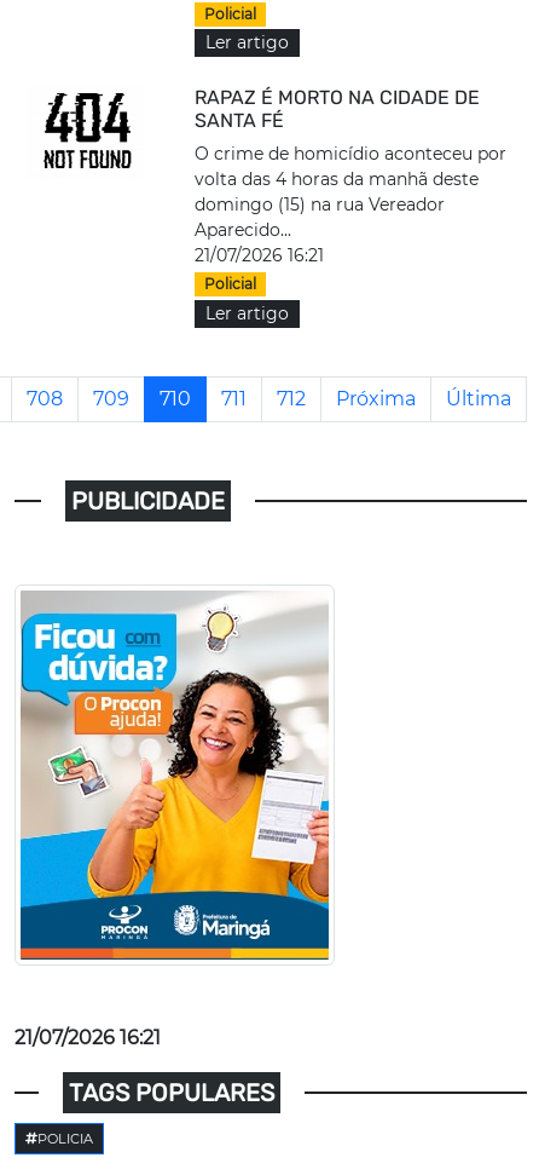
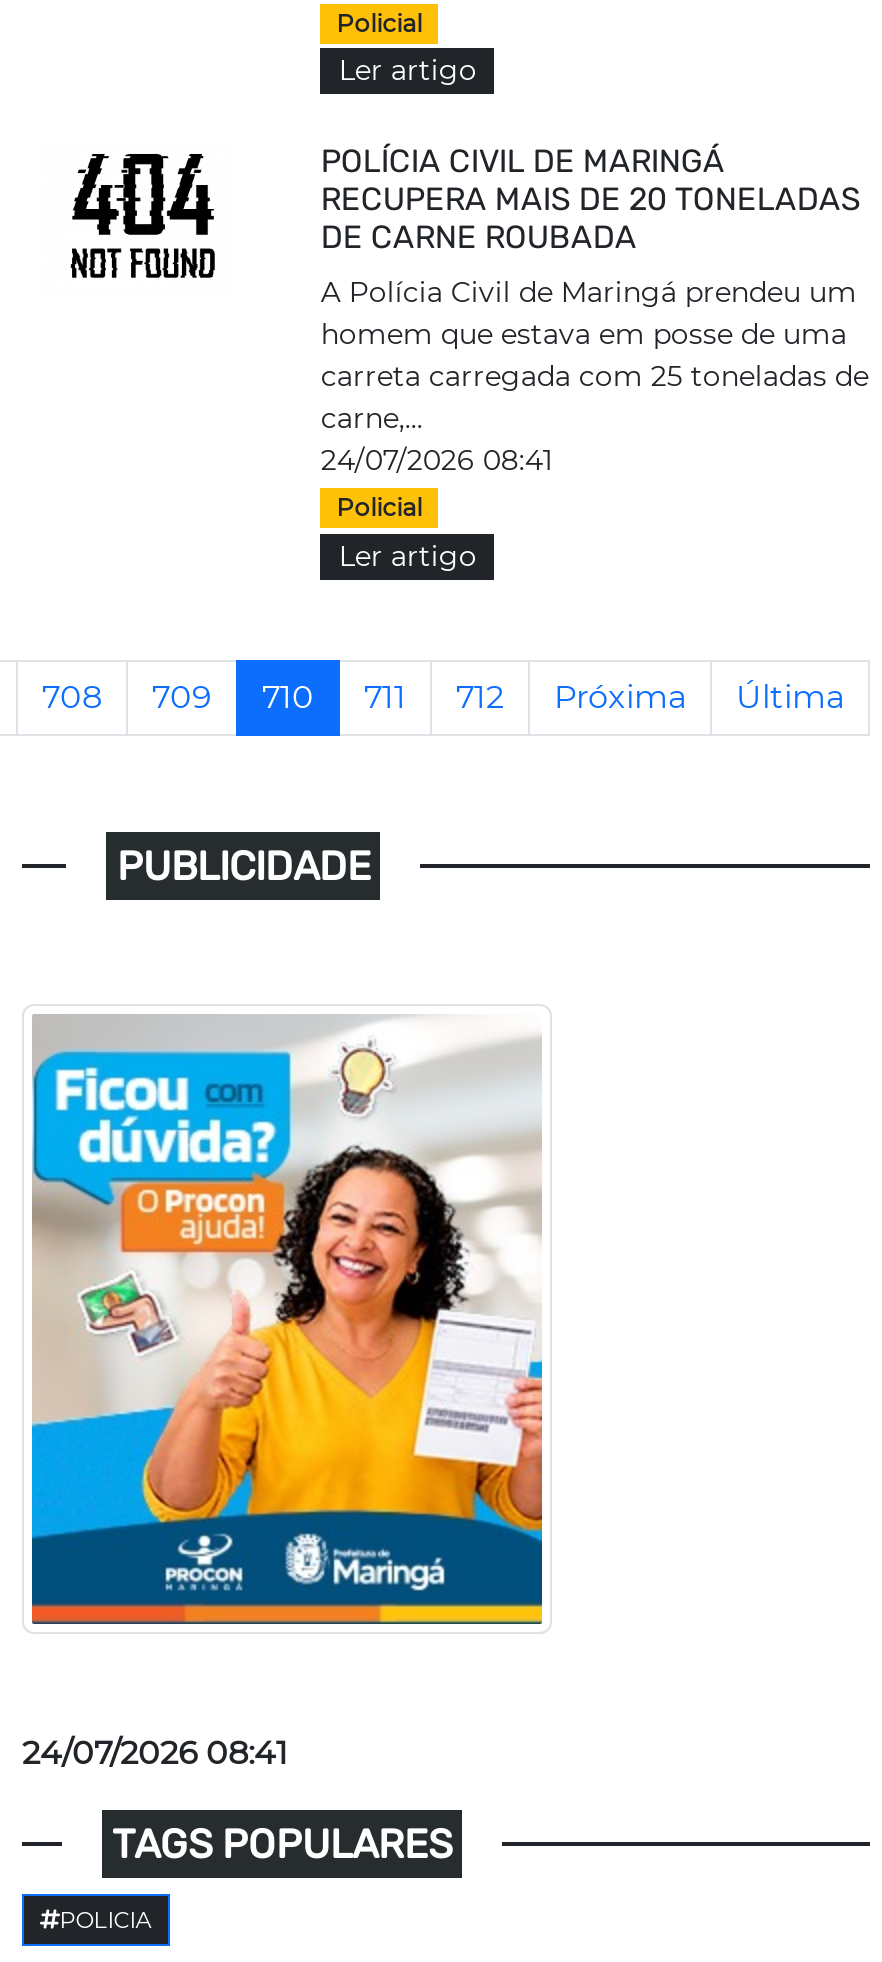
[195,86,480,132] RAPAZ É MORTO NA CIDADE DE | SANTA FÉ -> [321,143,861,257] POLÍCIA CIVIL DE MARINGÁ | RECUPERA MAIS DE 20 TONELADAS | DE CARNE ROUBADA
[195,143,507,267] O crime de homicídio aconteceu por | volta das 4 horas da manhã deste | domingo (15) na rua Vereador | Aparecido... | 21/07/2026 16:21 -> [321,275,869,479] A Polícia Civil de Maringá prendeu um | homem que estava em posse de uma | carreta carregada com 25 toneladas de | carne,... | 24/07/2026 08:41
[15,1026,161,1049] 21/07/2026 16:21 -> [22,1733,288,1771] 24/07/2026 08:41

